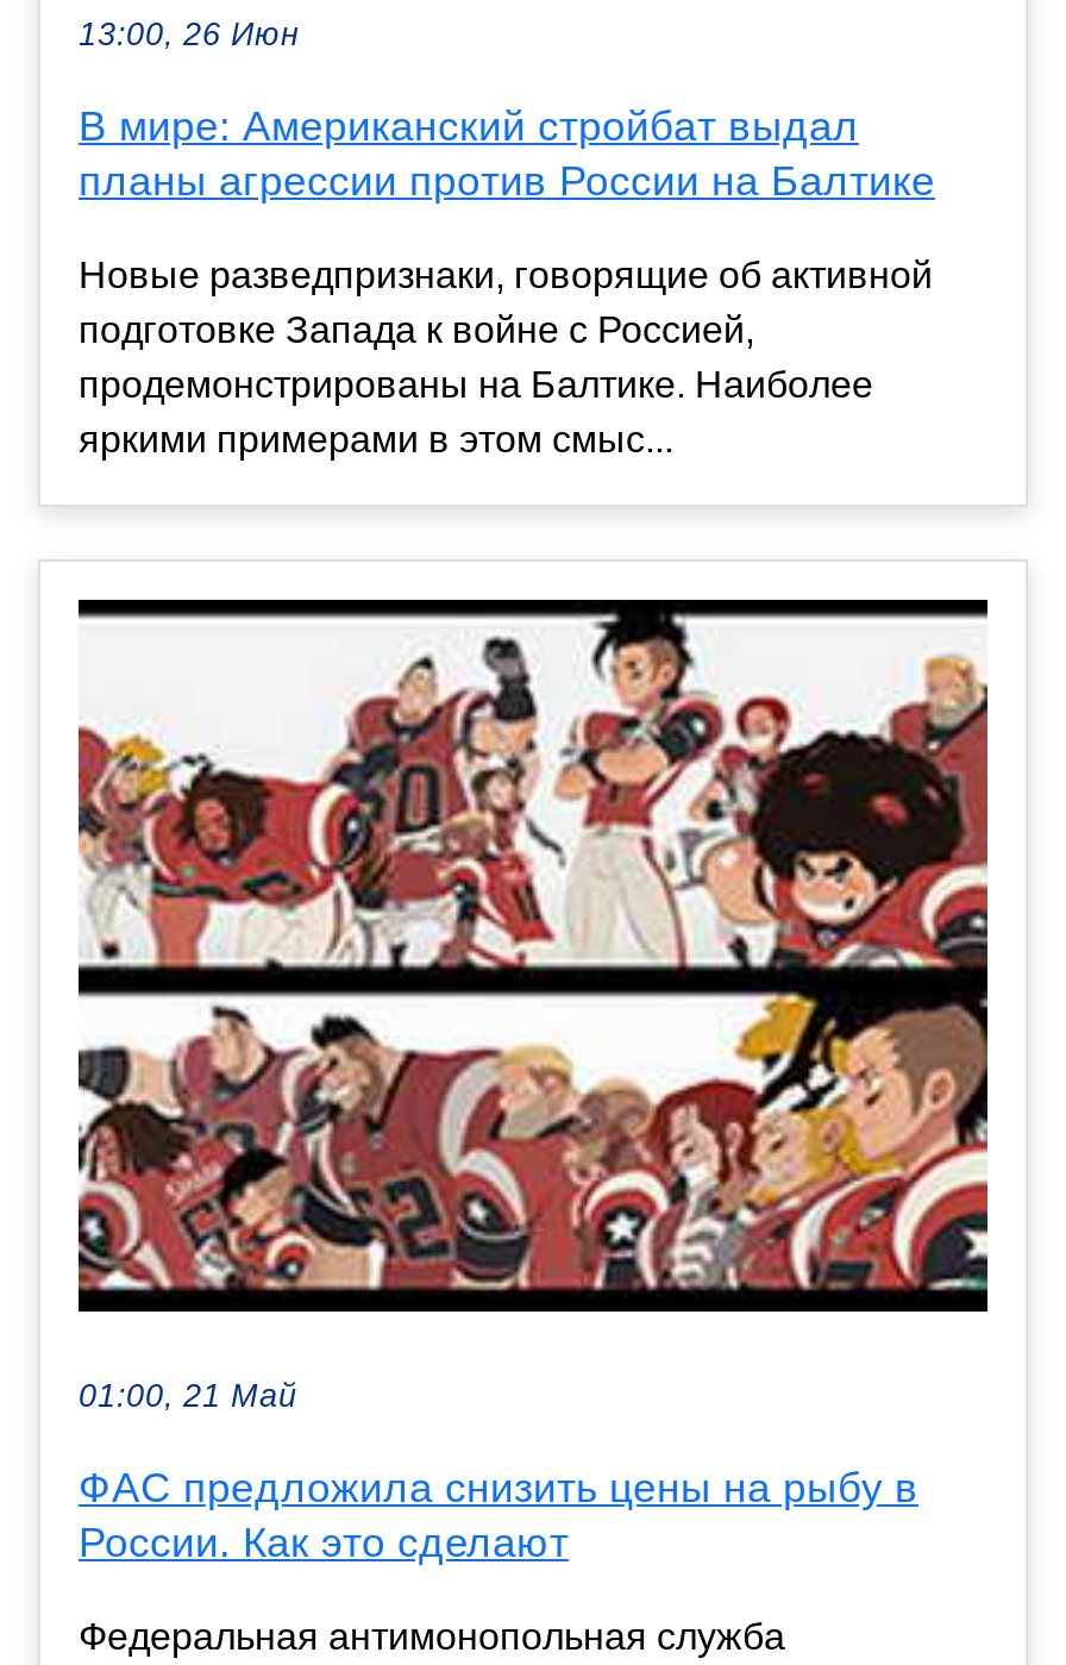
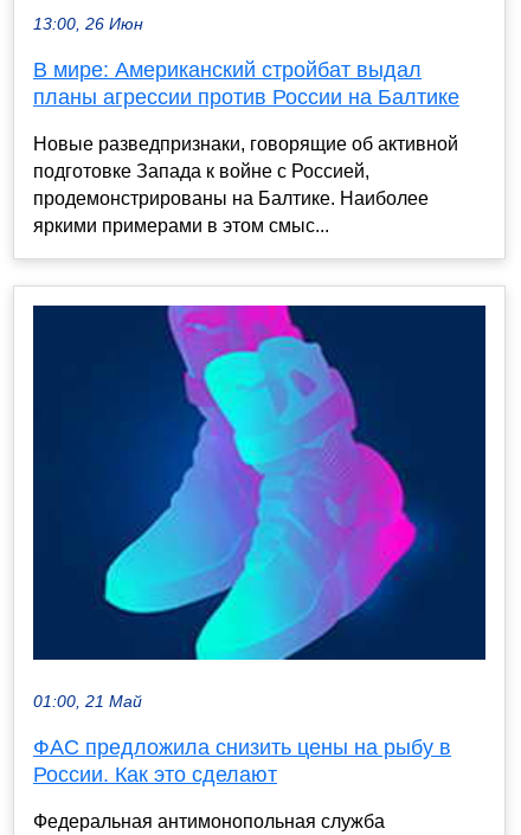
[76,596,990,1315] [image] -> [32,304,487,661] [image]

